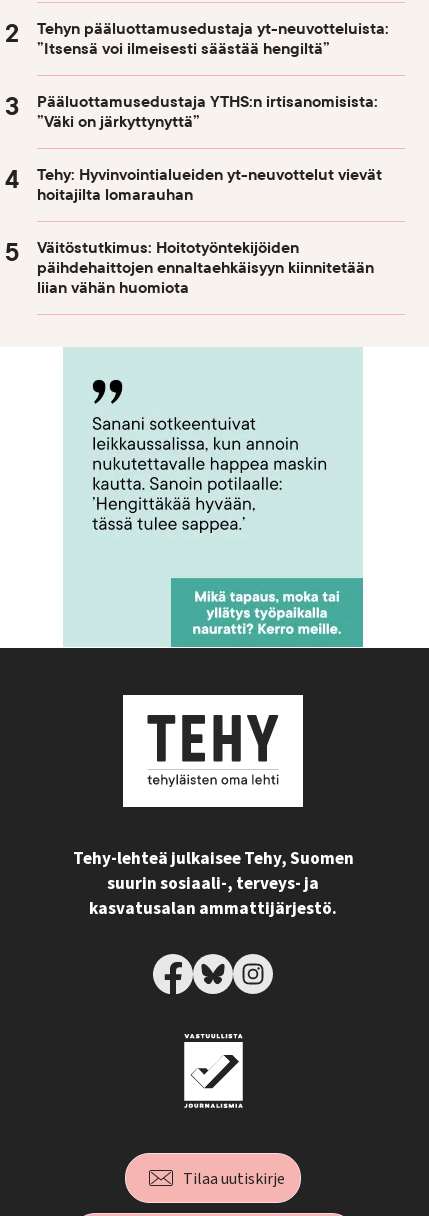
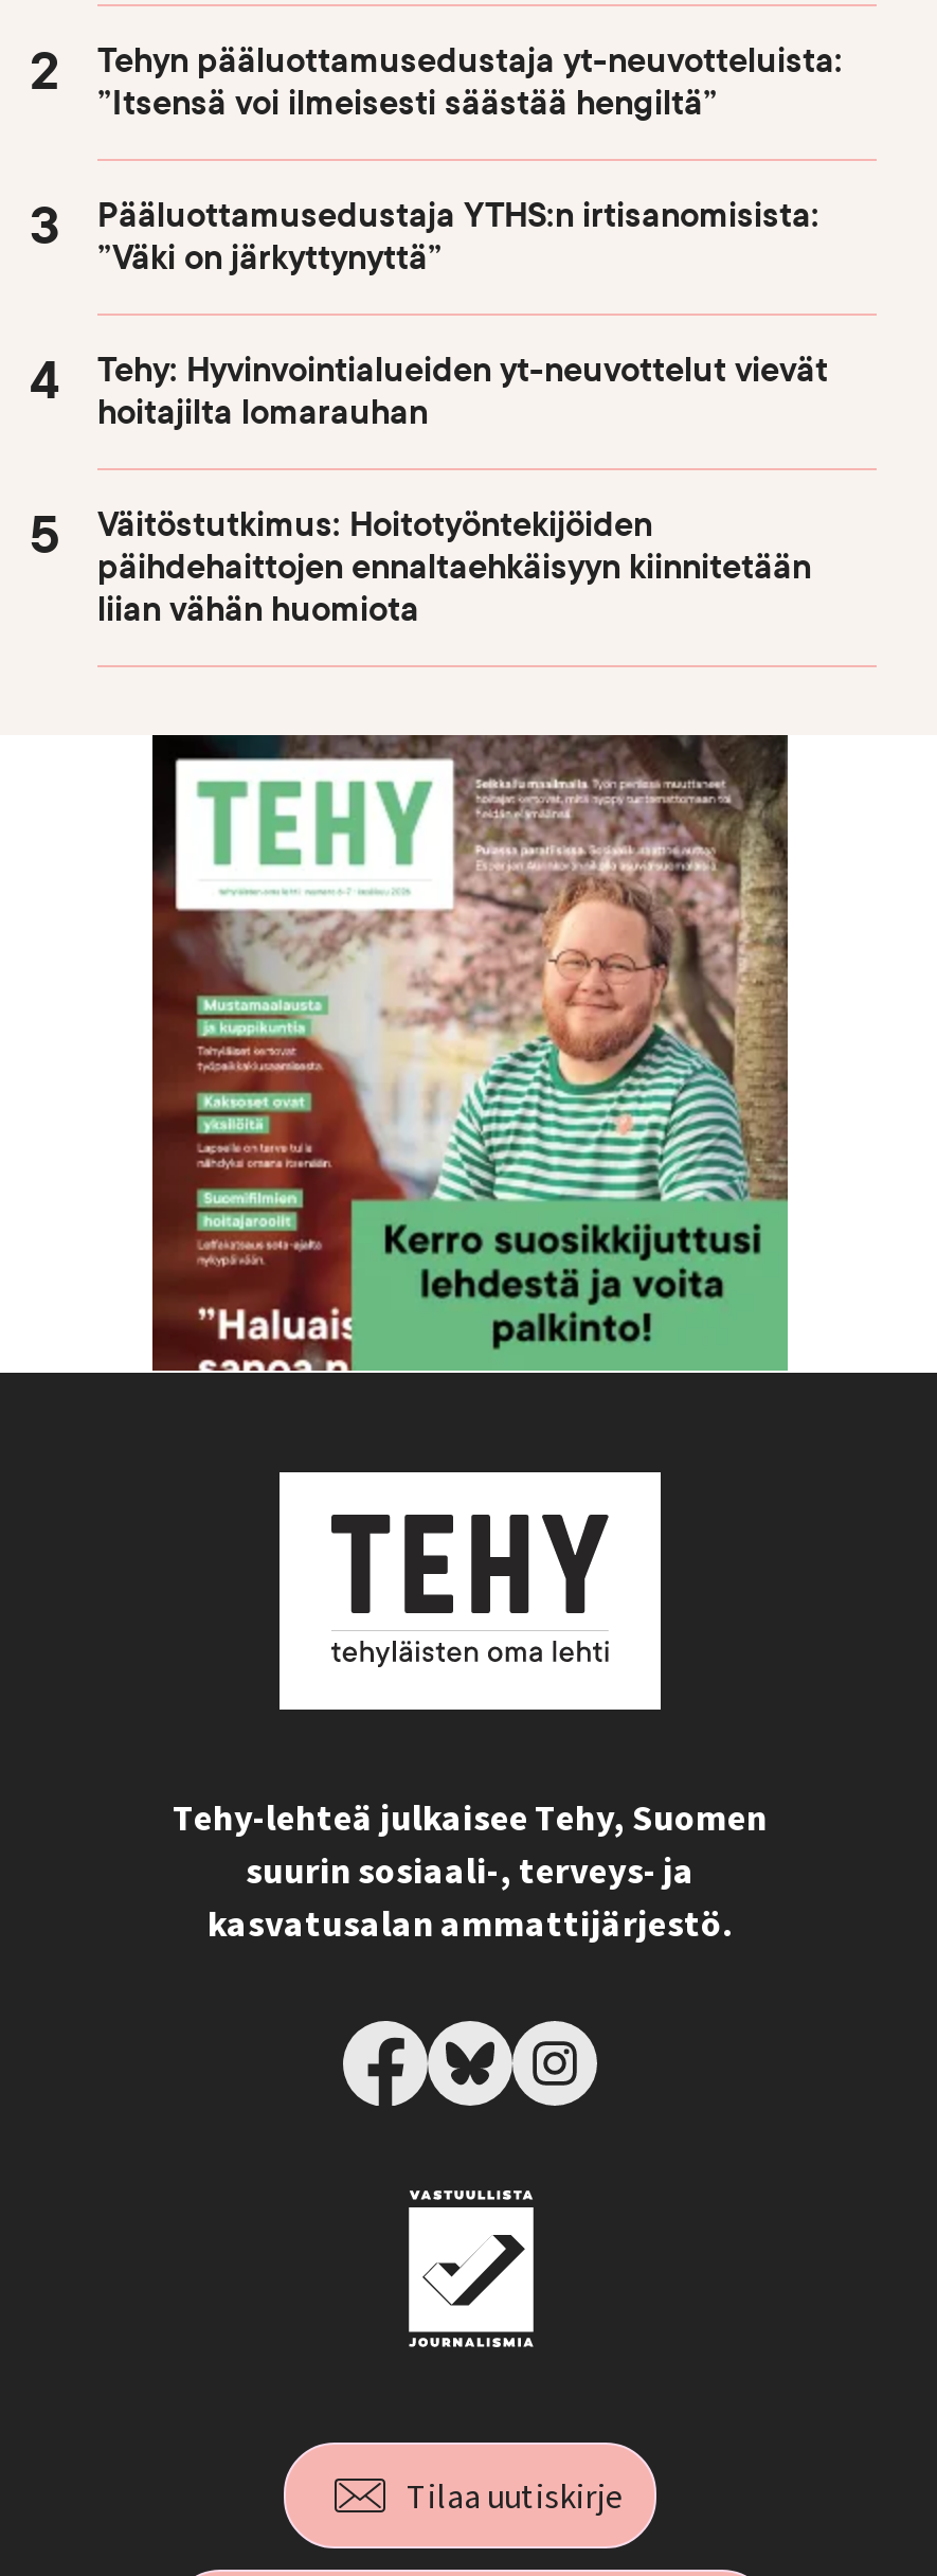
[63,347,363,648] [image] -> [150,733,790,1373] [image]

